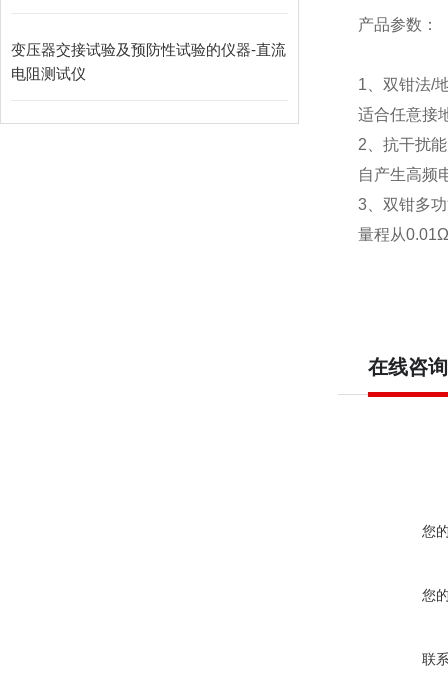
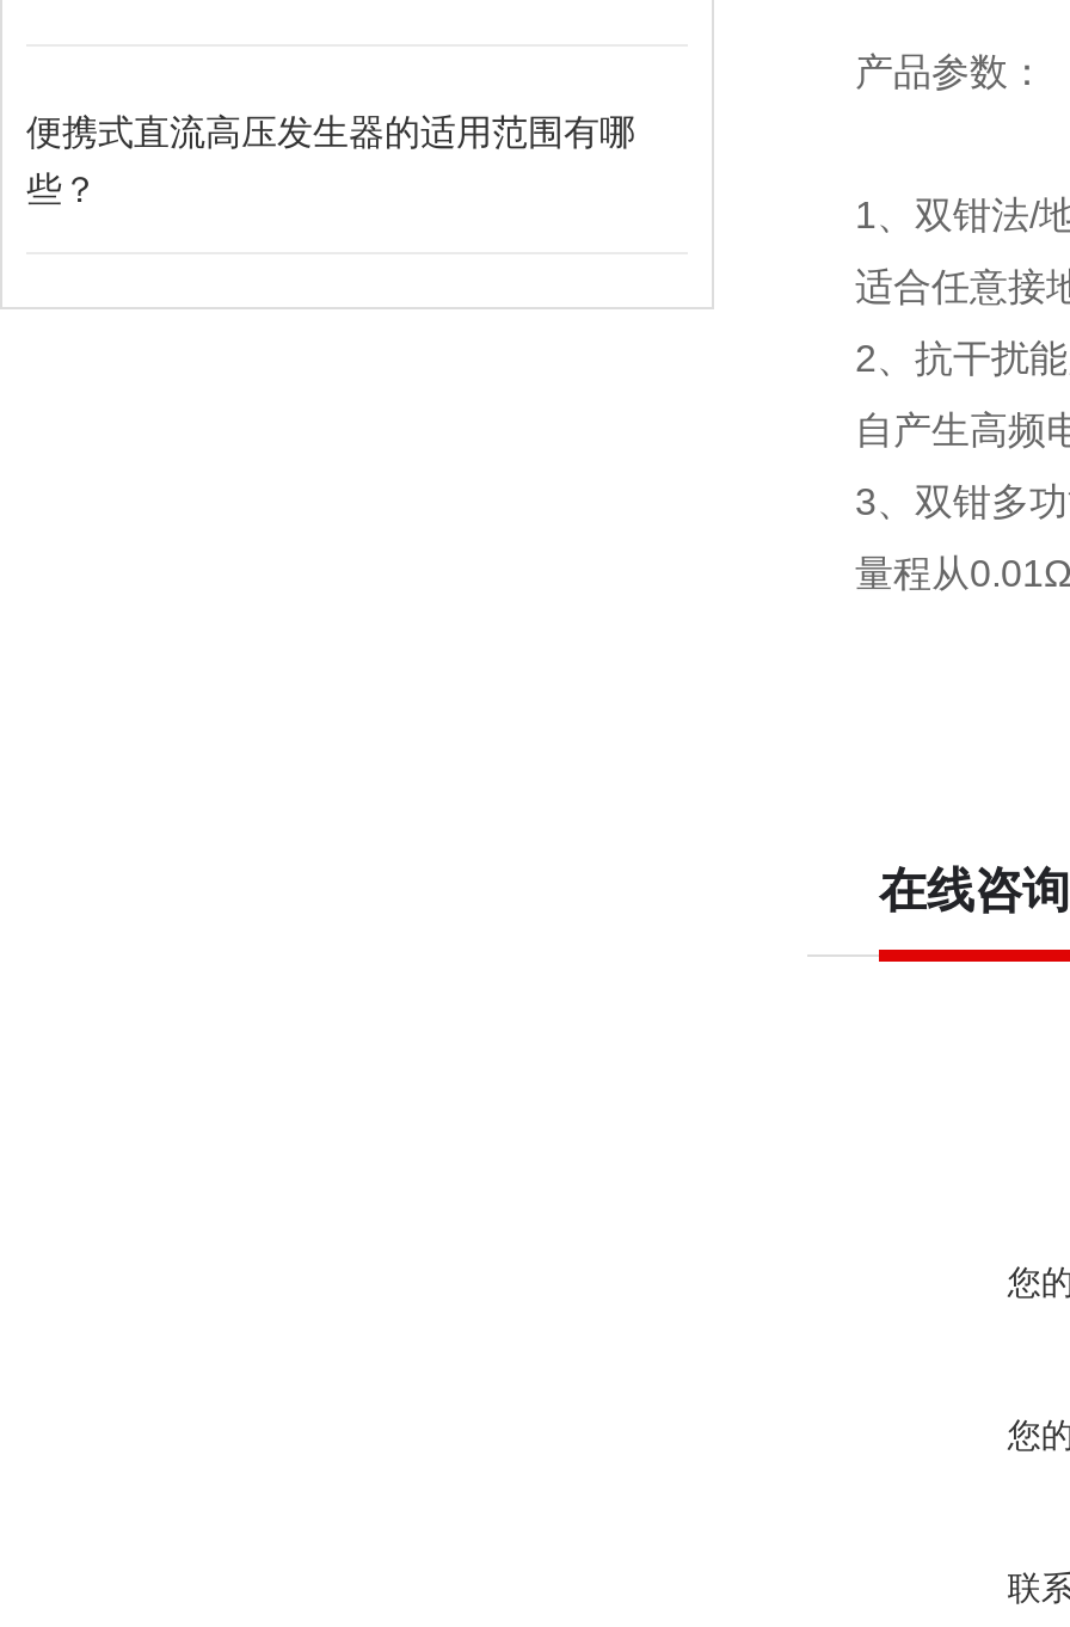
[11,41,286,82] 变压器交接试验及预防性试验的仪器-直流 | 电阻测试仪 -> [26,111,635,209] 便携式直流高压发生器的适用范围有哪 | 些？

